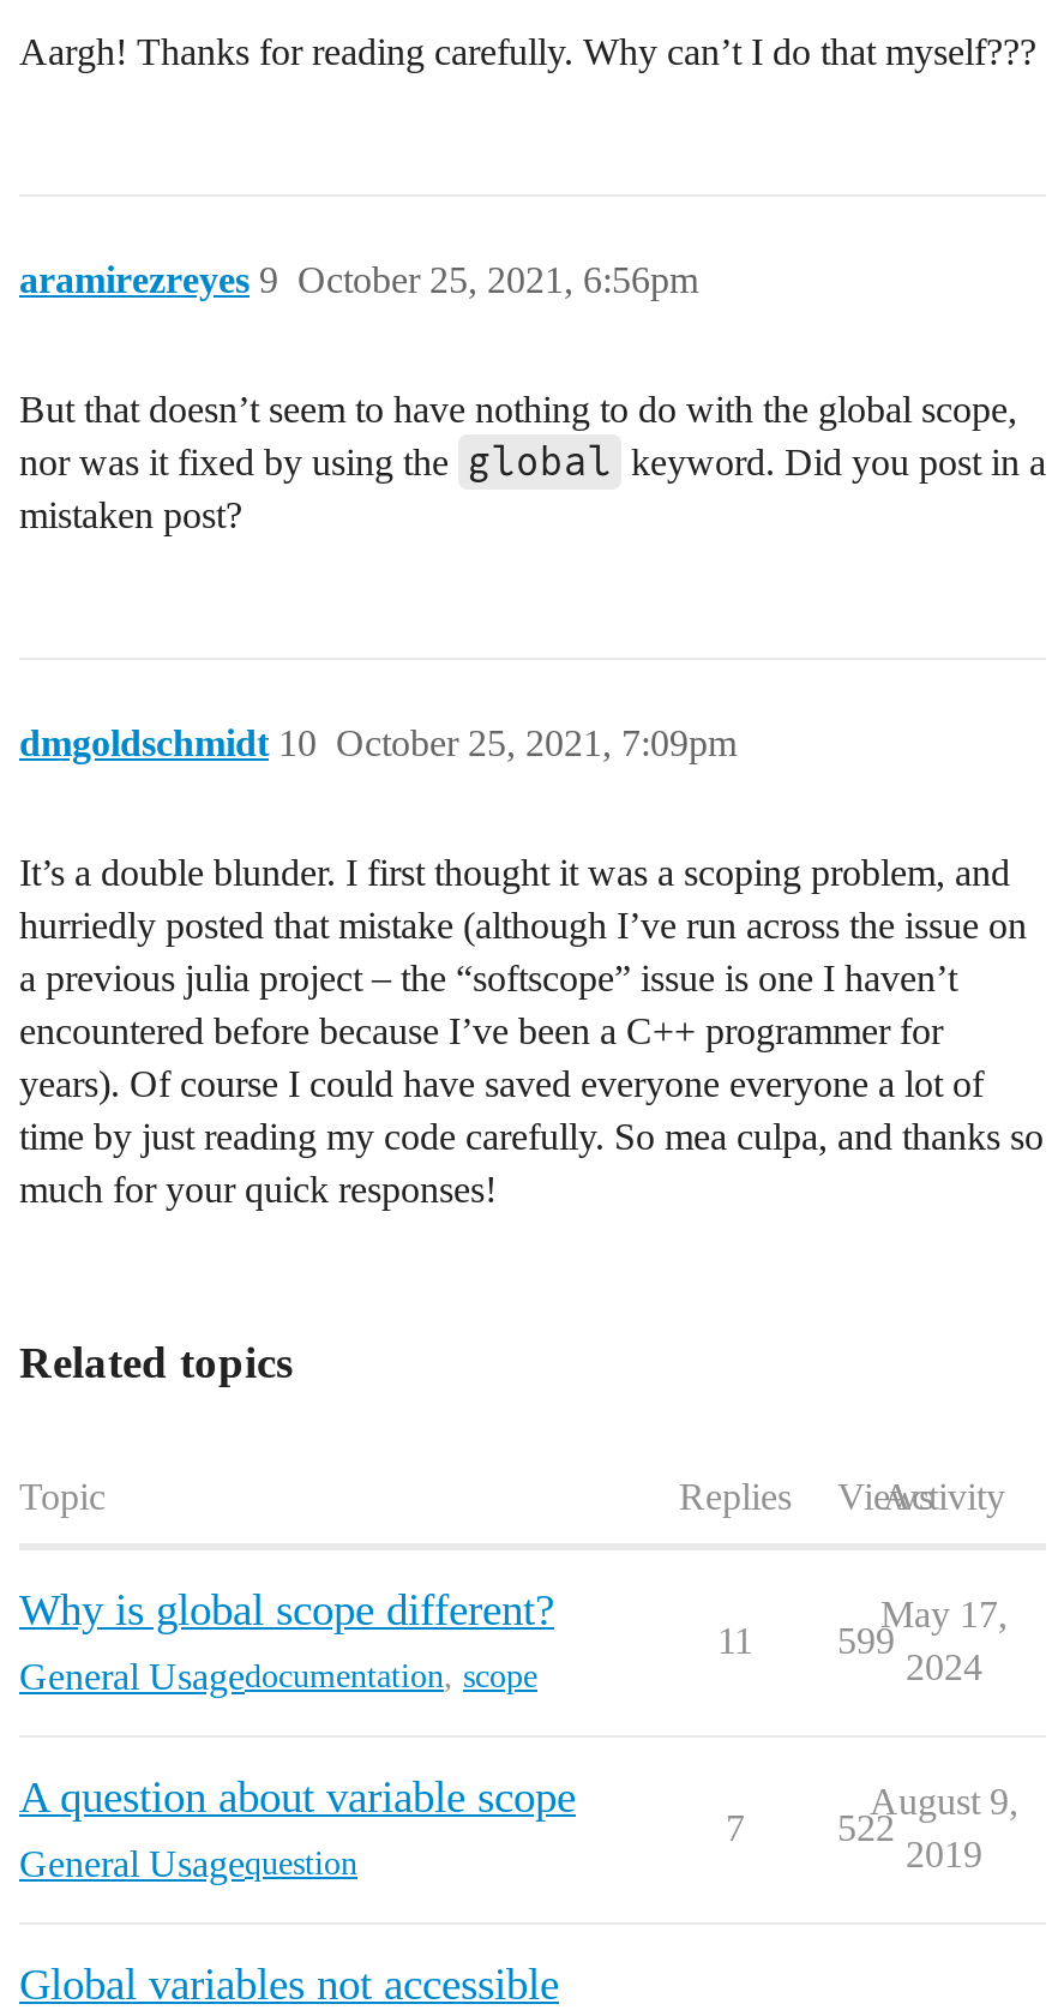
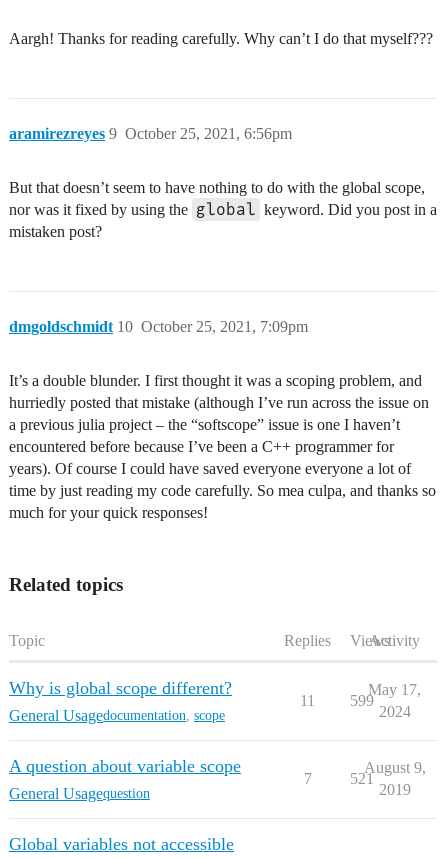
[837,1806,895,1847] 522 -> [350,770,374,787] 521

